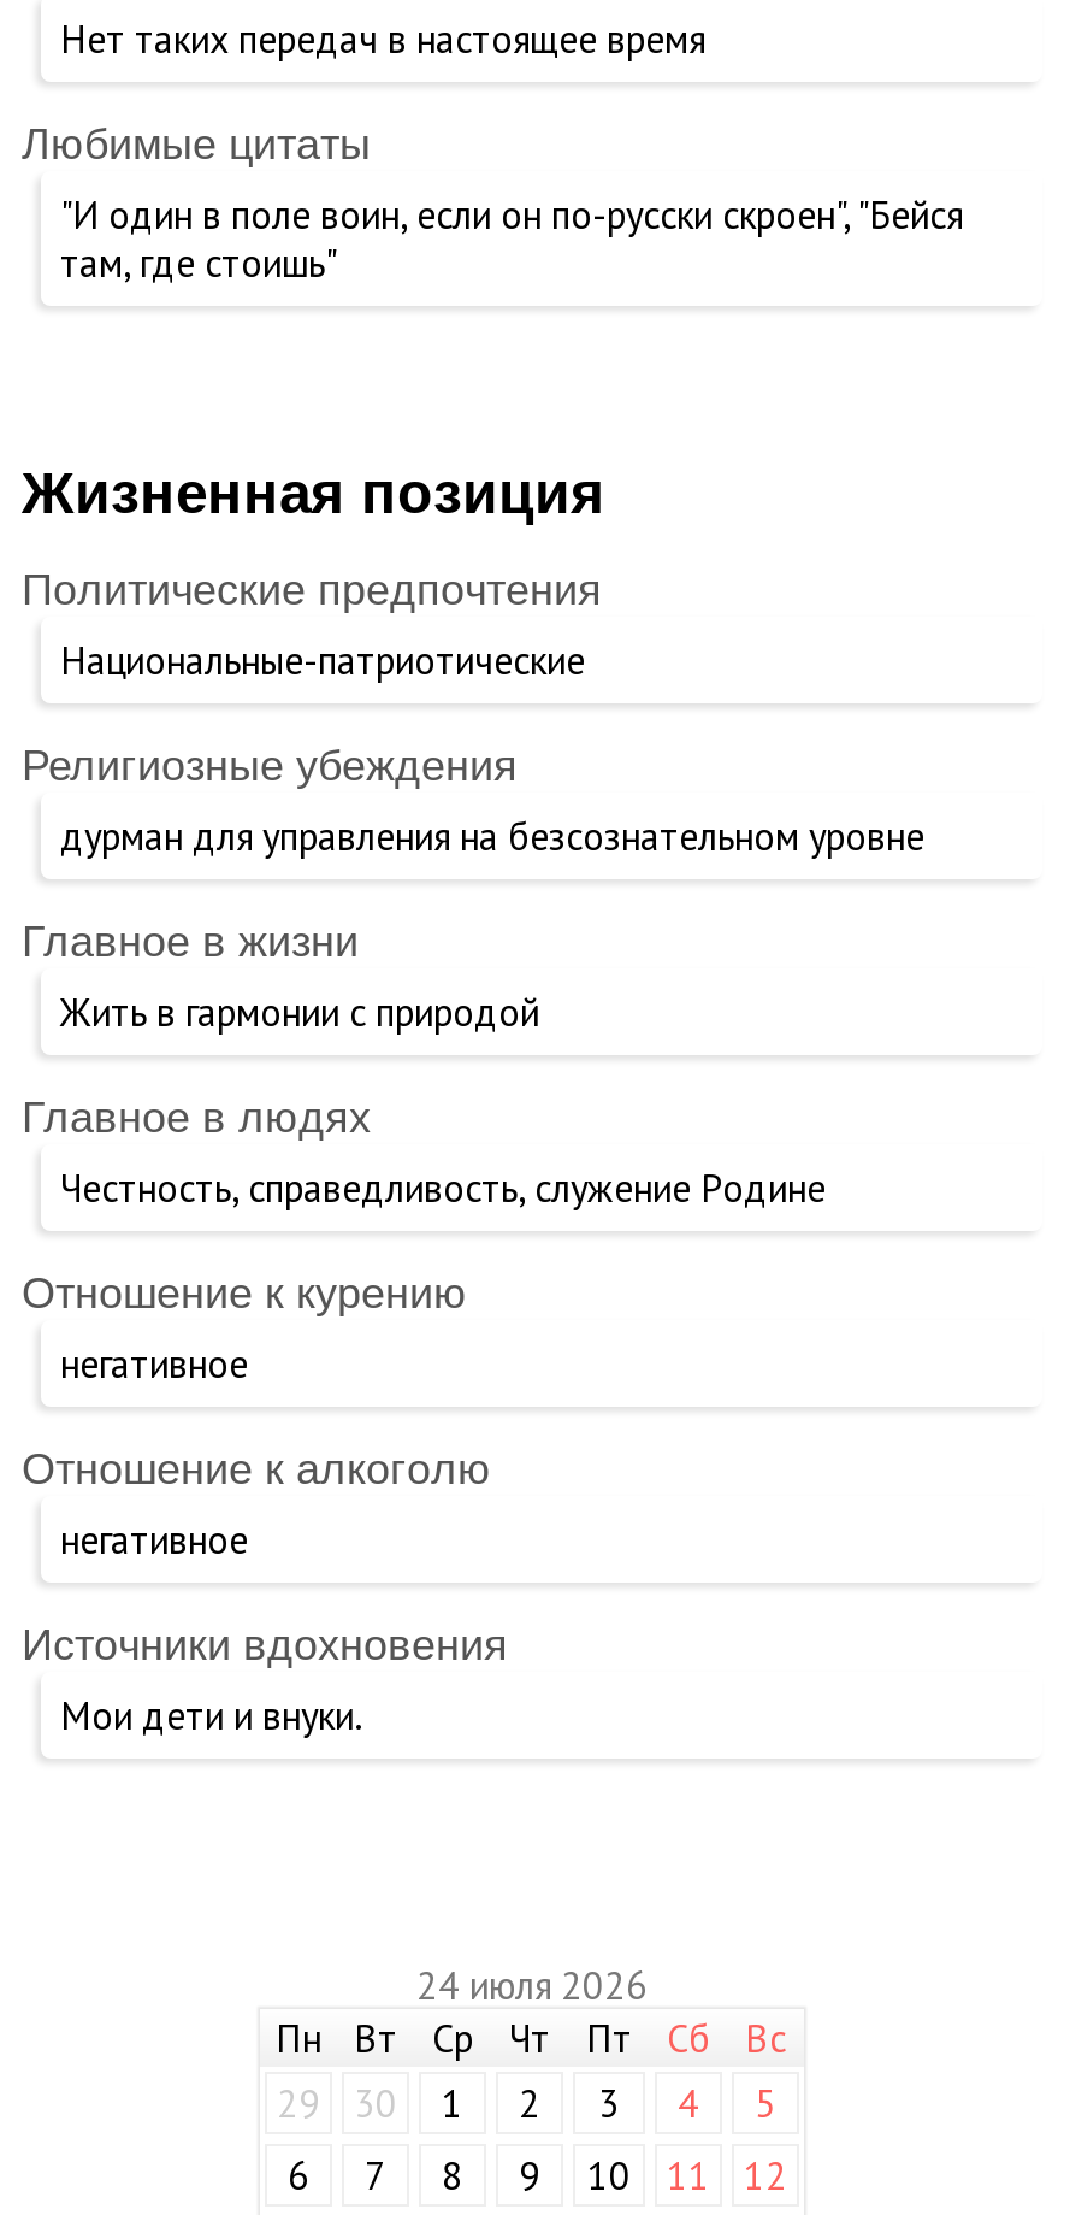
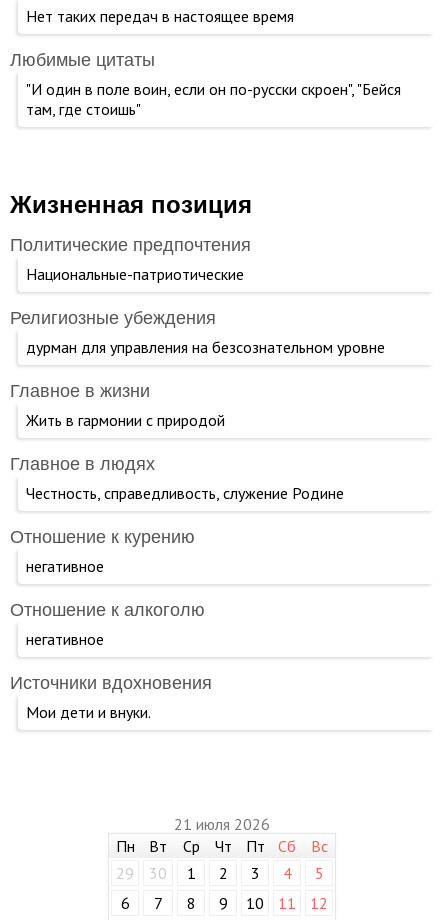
[416,1961,648,2009] 24 июля 2026 -> [174,814,270,834] 21 июля 2026

